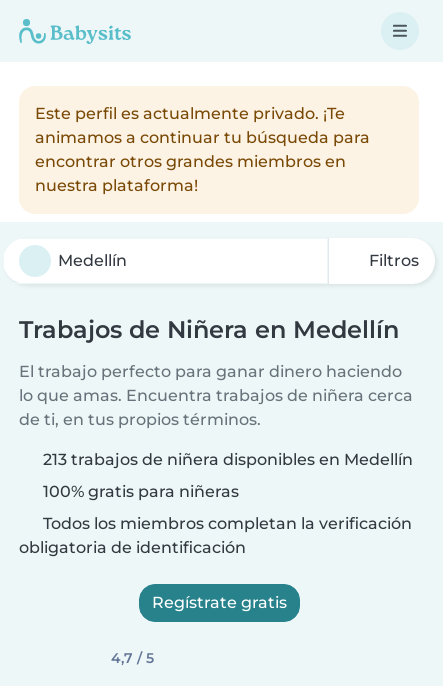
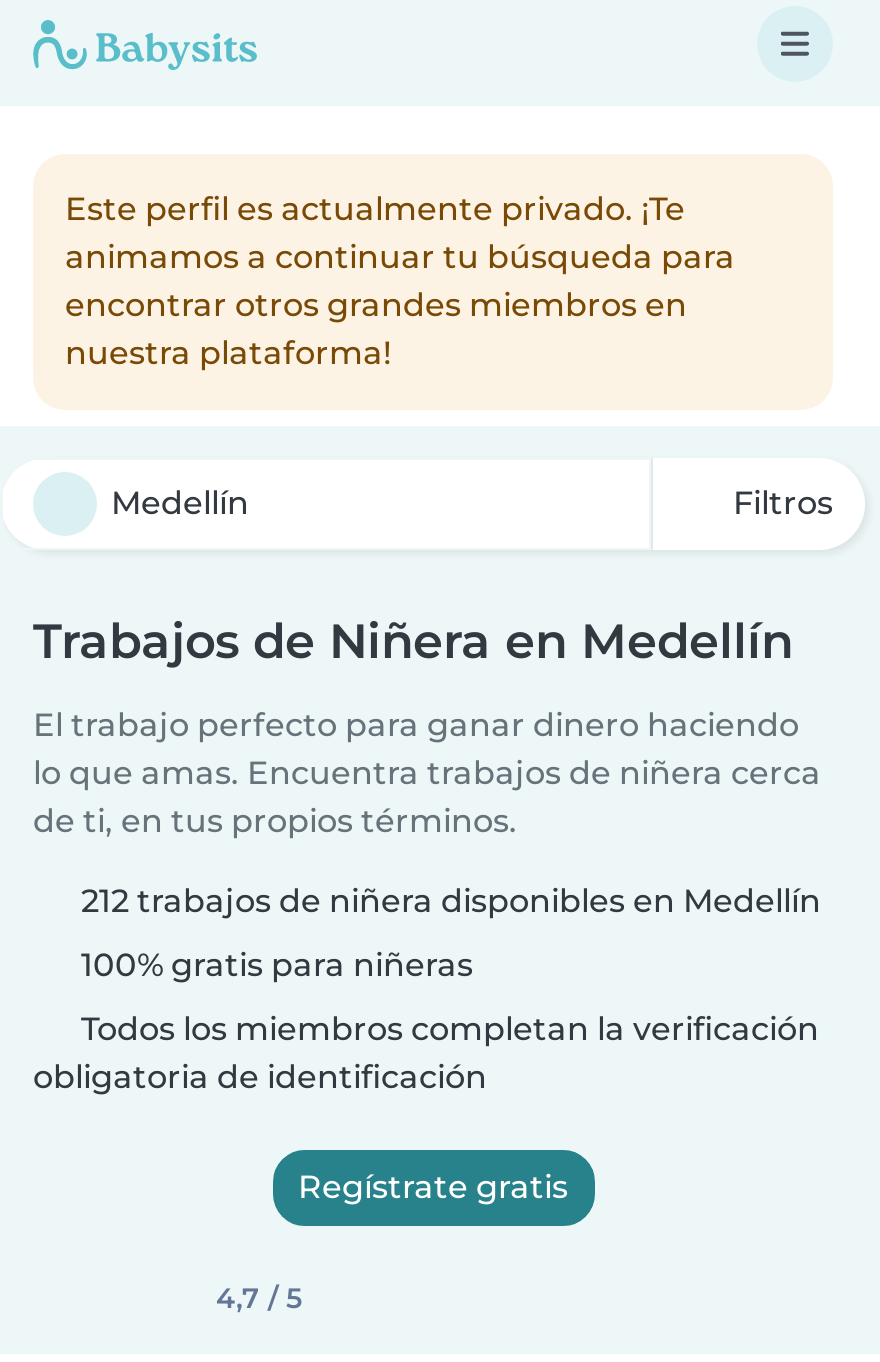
[43,450,413,469] 213 trabajos de niñera disponibles en Medellín -> [81,882,821,920] 212 trabajos de niñera disponibles en Medellín

